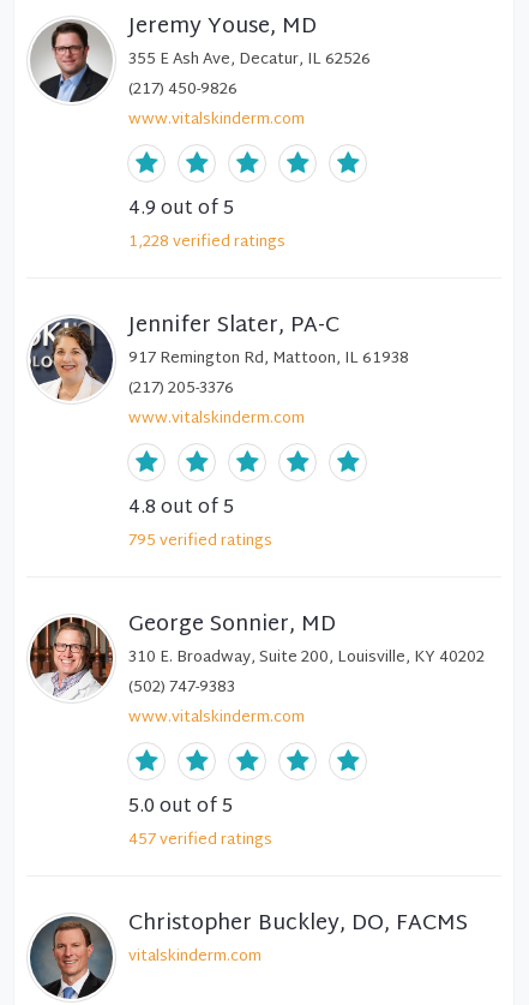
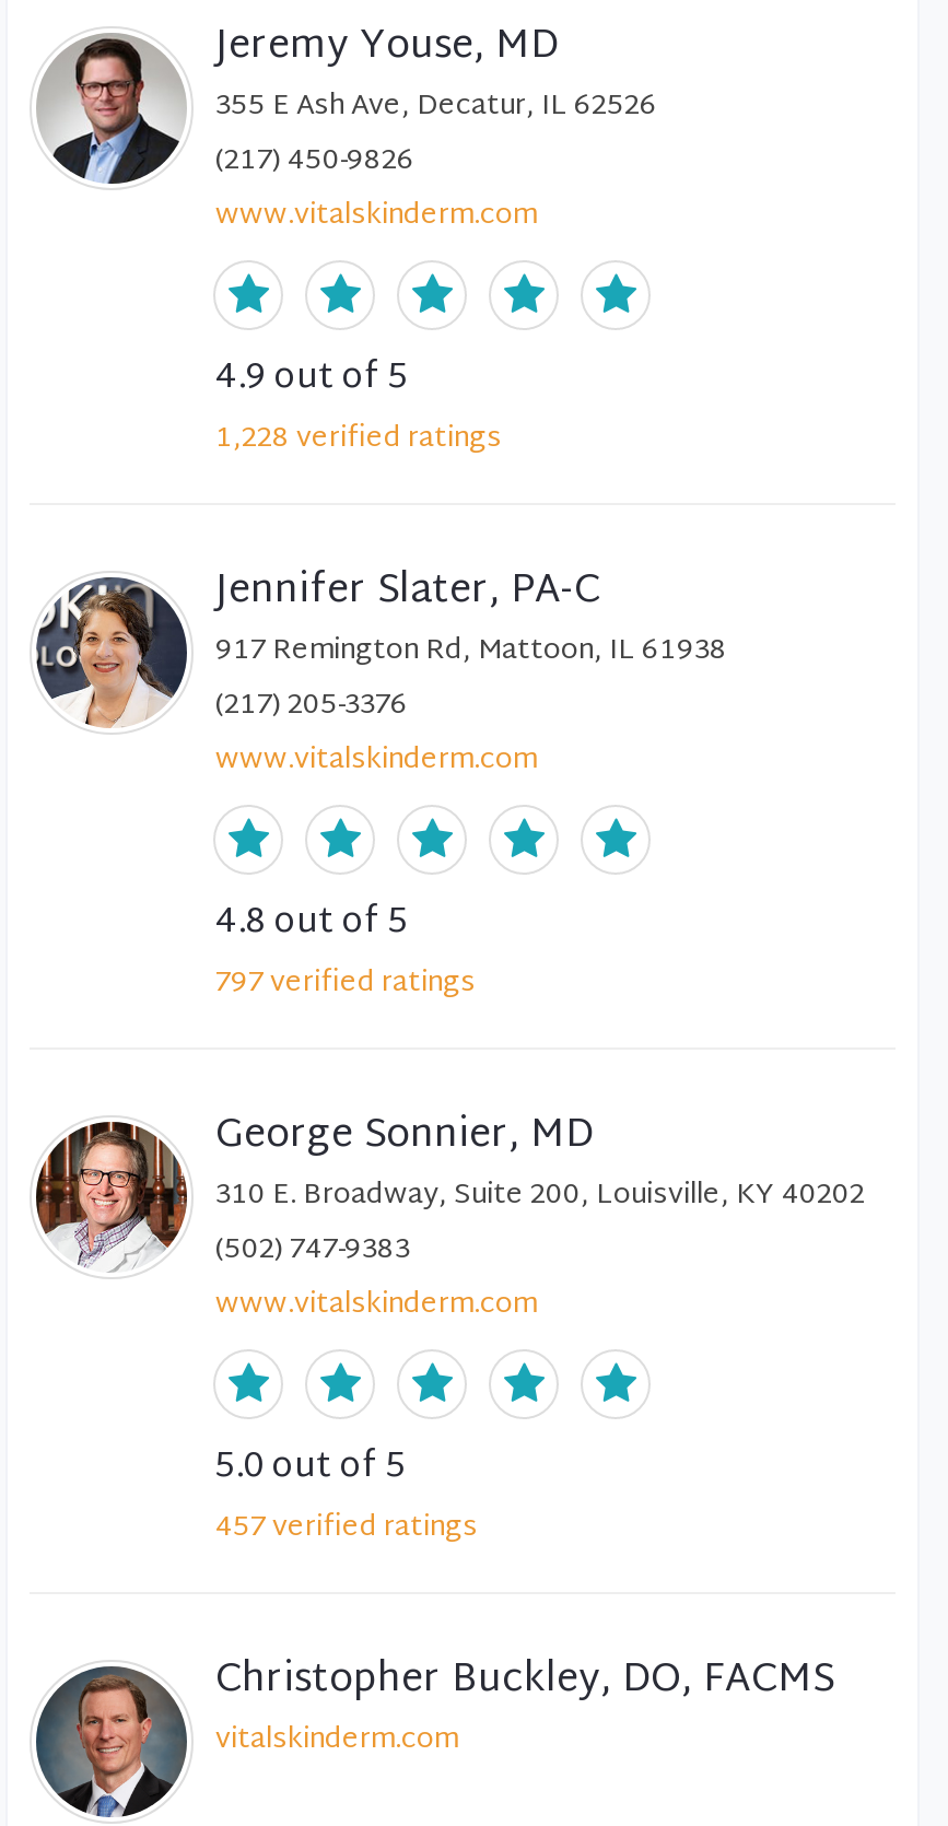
[128,527,272,556] 795verified ratings -> [215,958,476,1010] 797verified ratings

